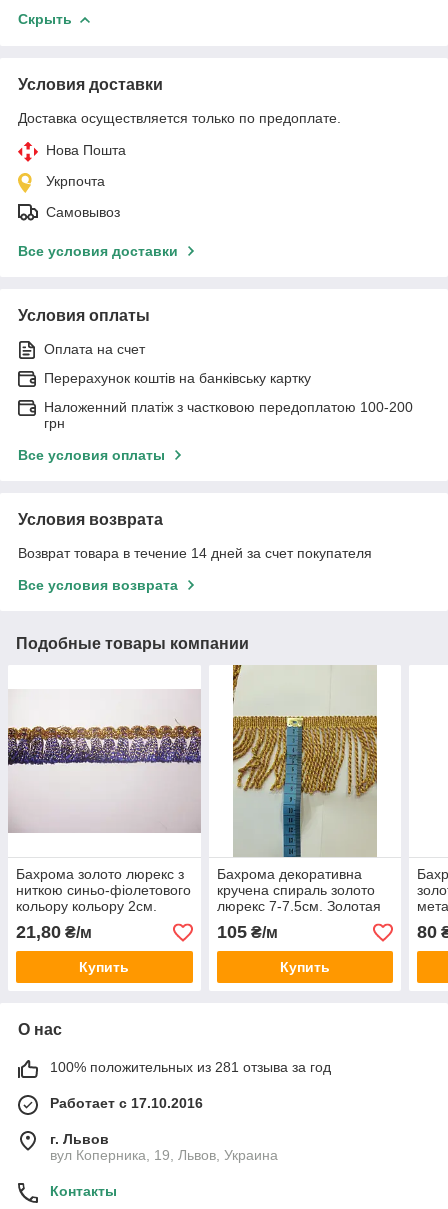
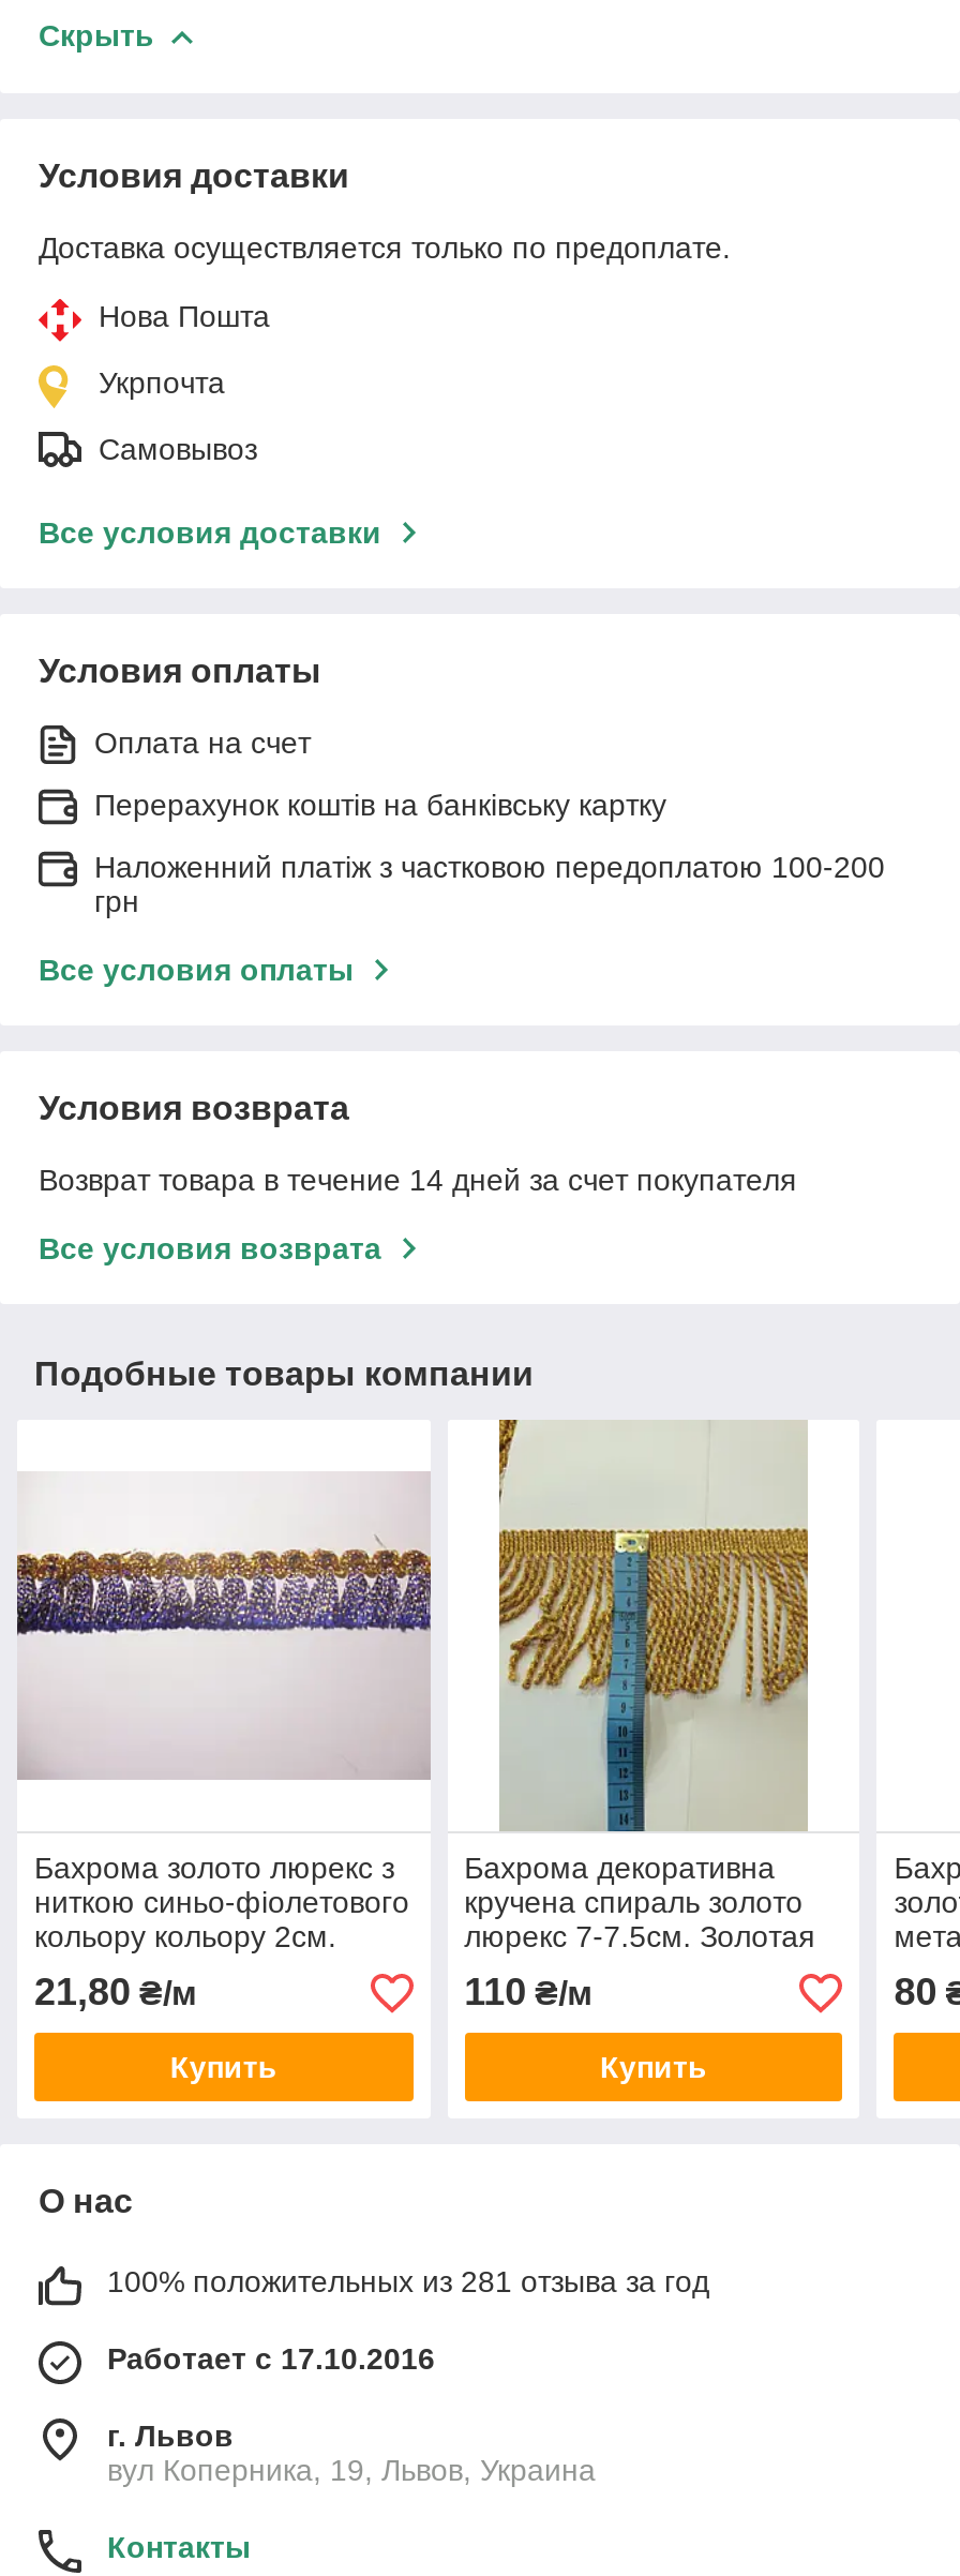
[217,922,278,942] 105 ₴/м -> [464,1971,593,2014] 110 ₴/м

